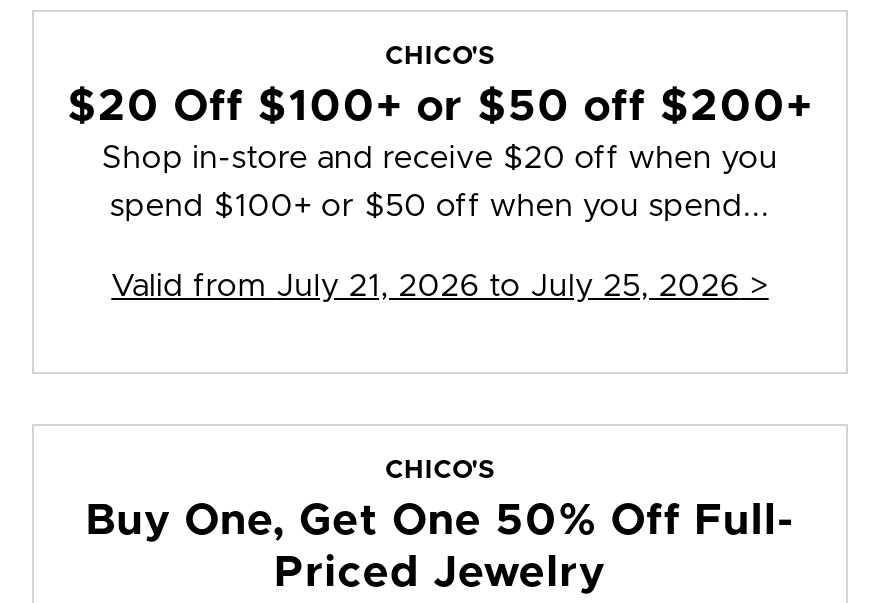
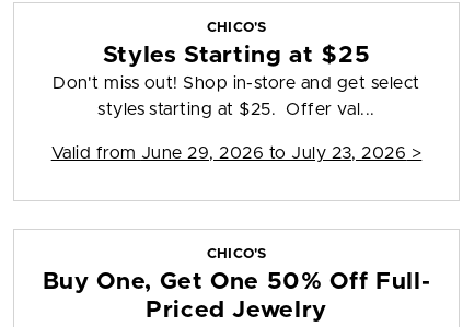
[66,86,814,174] $20 Off $100+ or $50 off $200+ | Shop in-store and receive $20 off when you -> [53,44,420,92] Styles Starting at $25 | Don't miss out! Shop in-store and get select
[110,190,770,222] spend $100+ or $50 off when you spend... -> [98,101,375,118] styles starting at $25. Offer val...
[111,270,769,302] Valid from July 21, 2026 to July 25, 2026 > -> [51,145,422,162] Valid from June 29, 2026 to July 23, 2026 >

